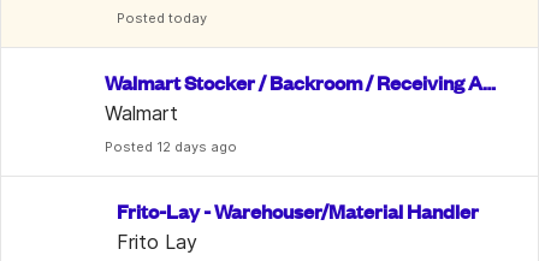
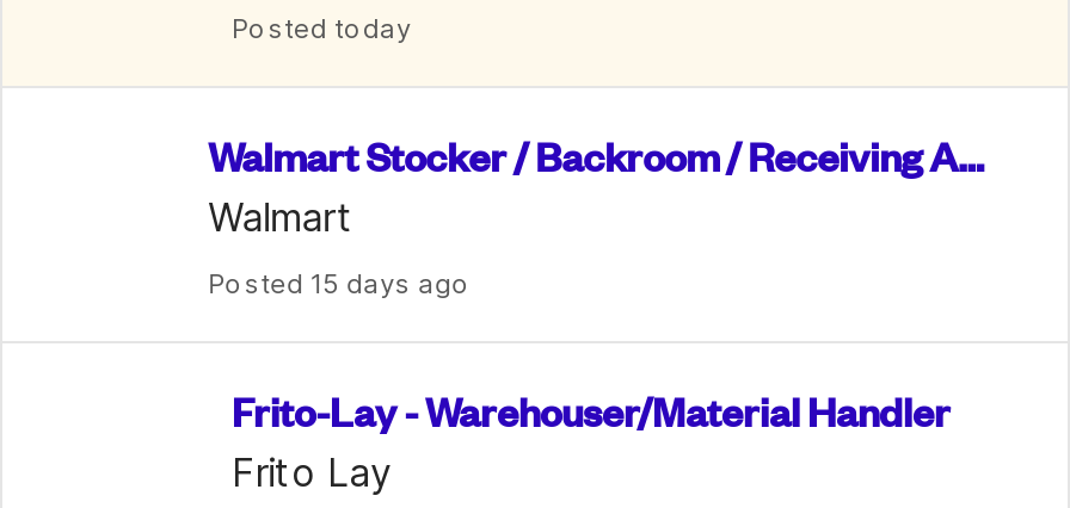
[105,138,237,155] Posted 12 days ago -> [208,267,471,301] Posted 15 days ago

